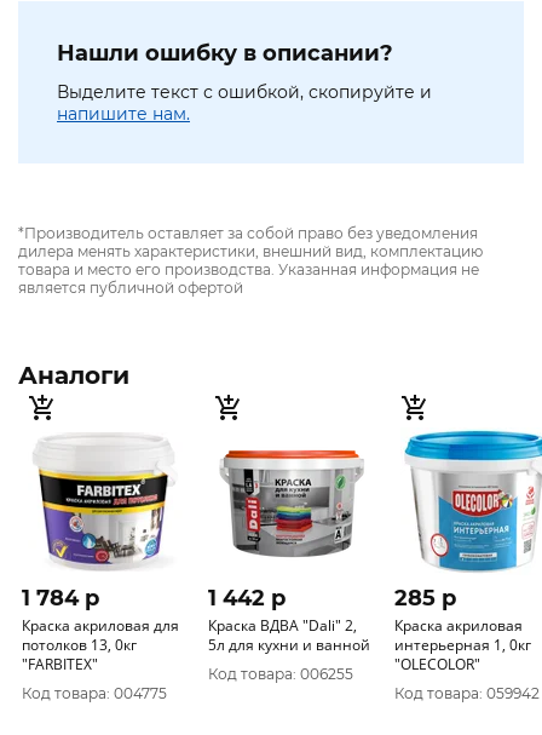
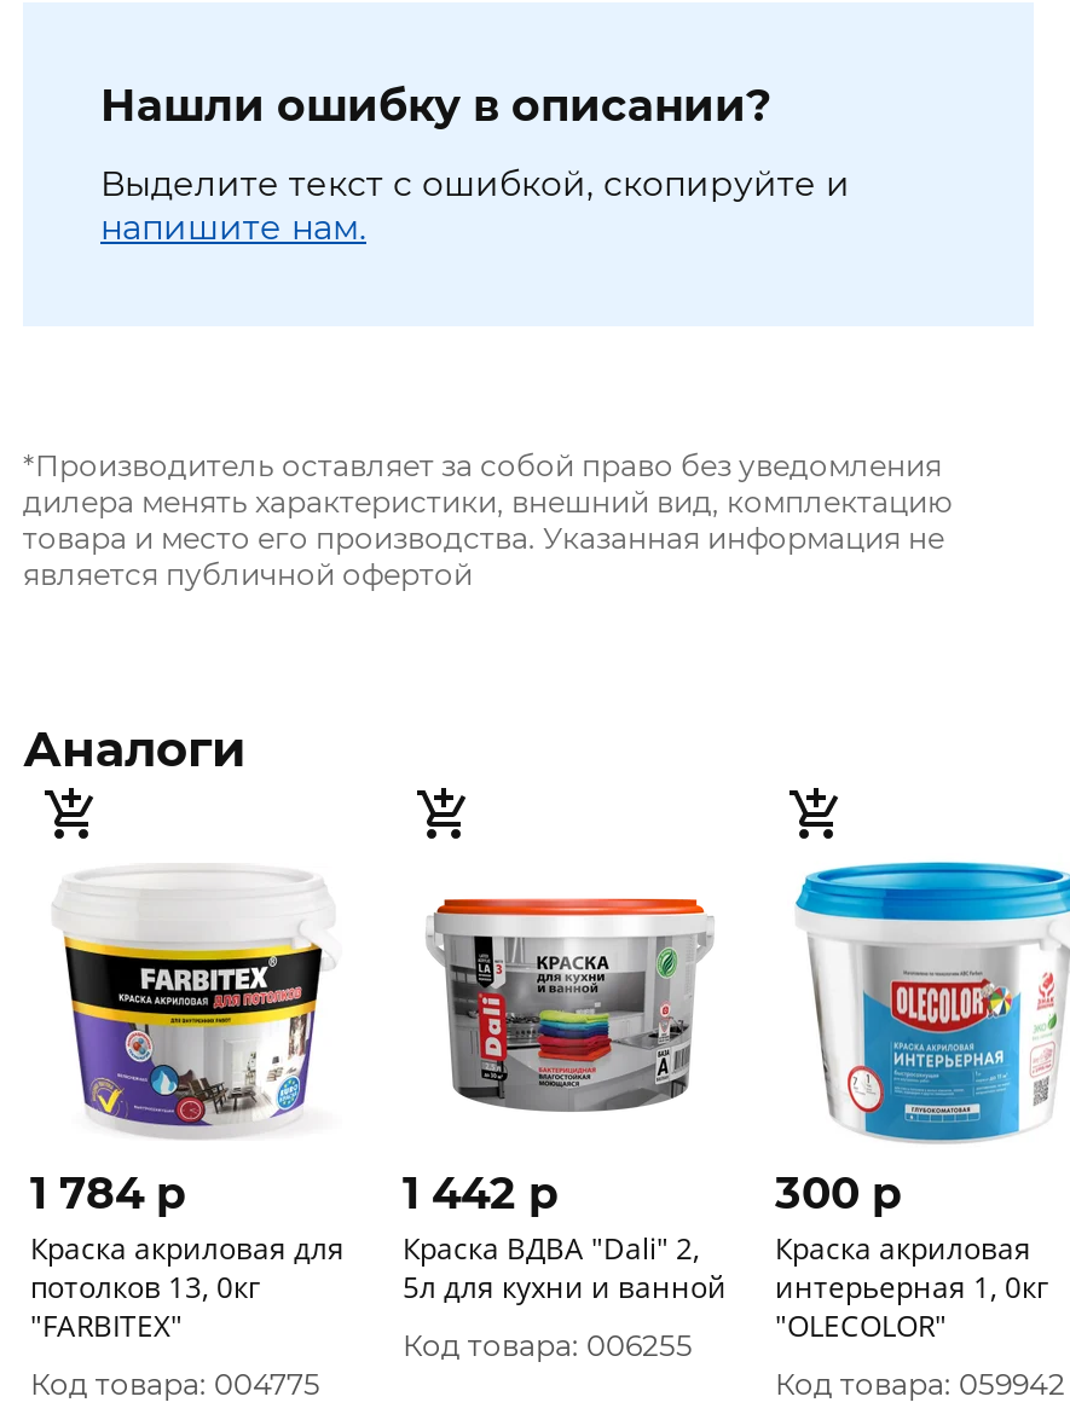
[394,585,456,611] 285 p -> [775,1167,901,1221] 300 p

